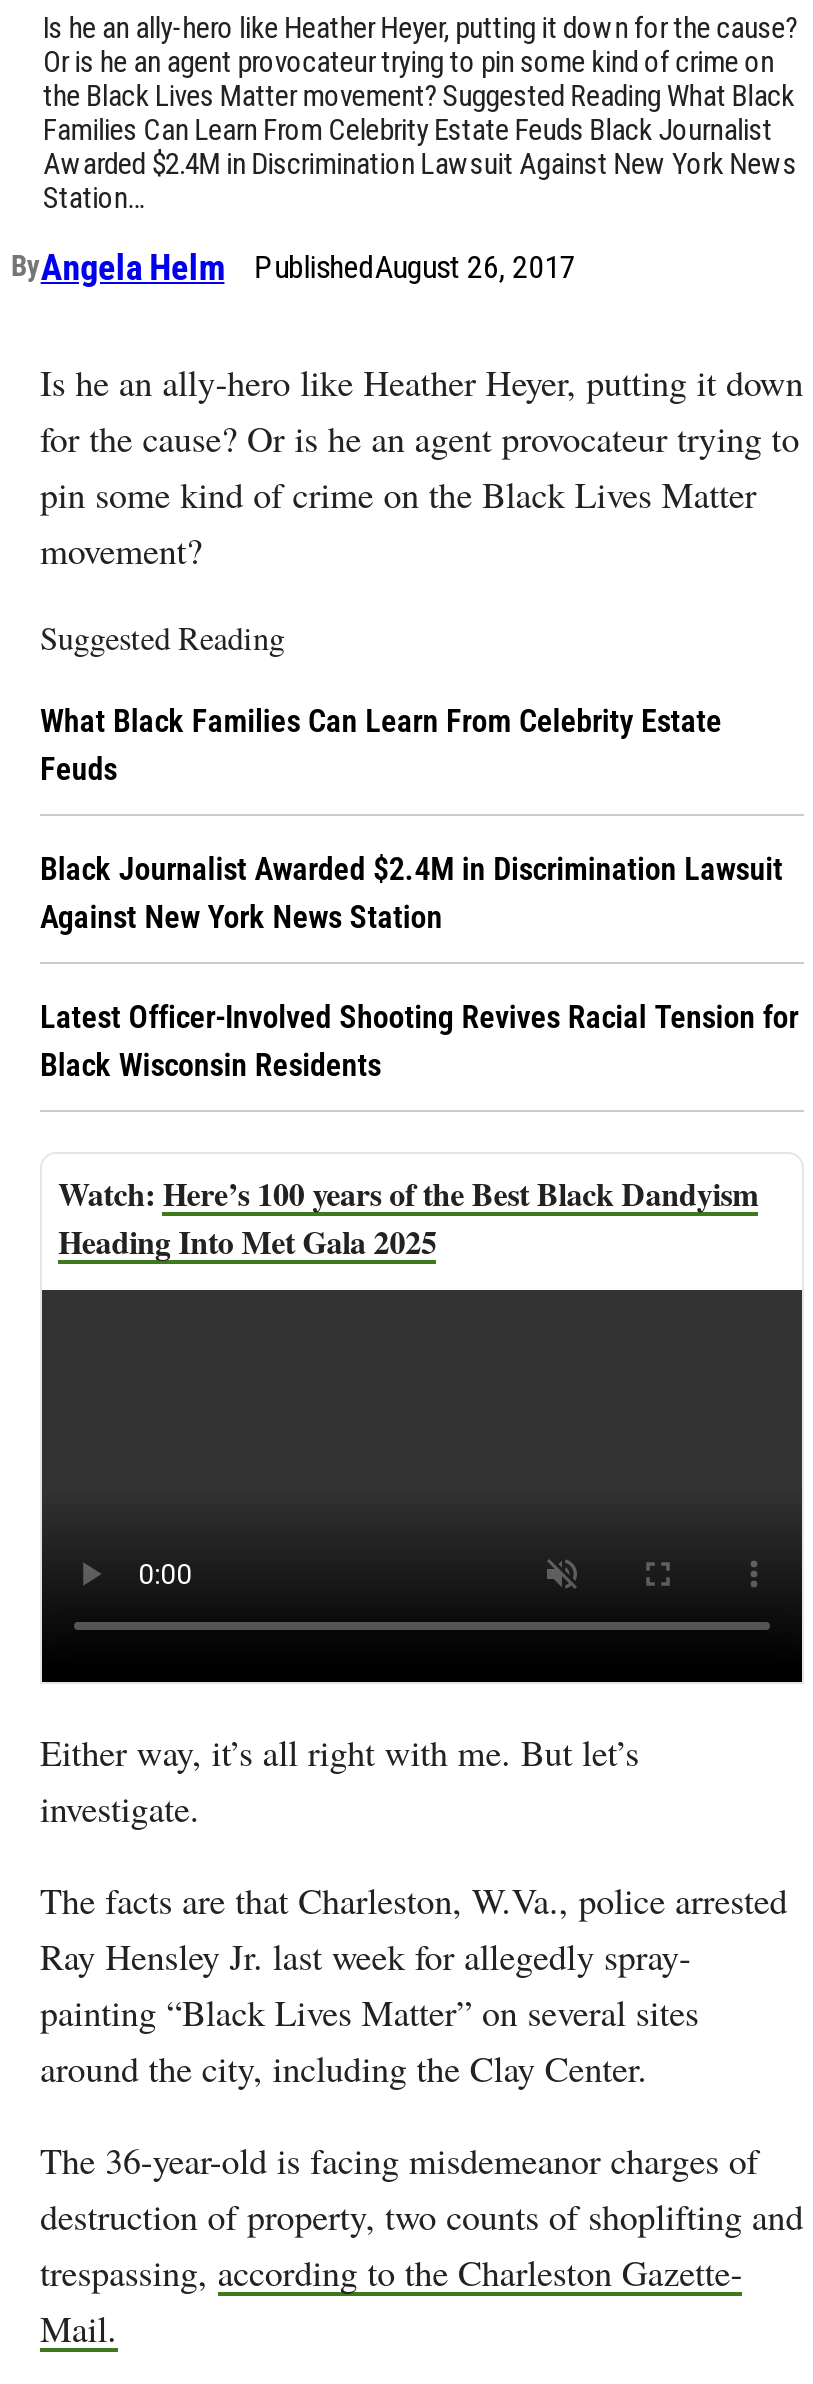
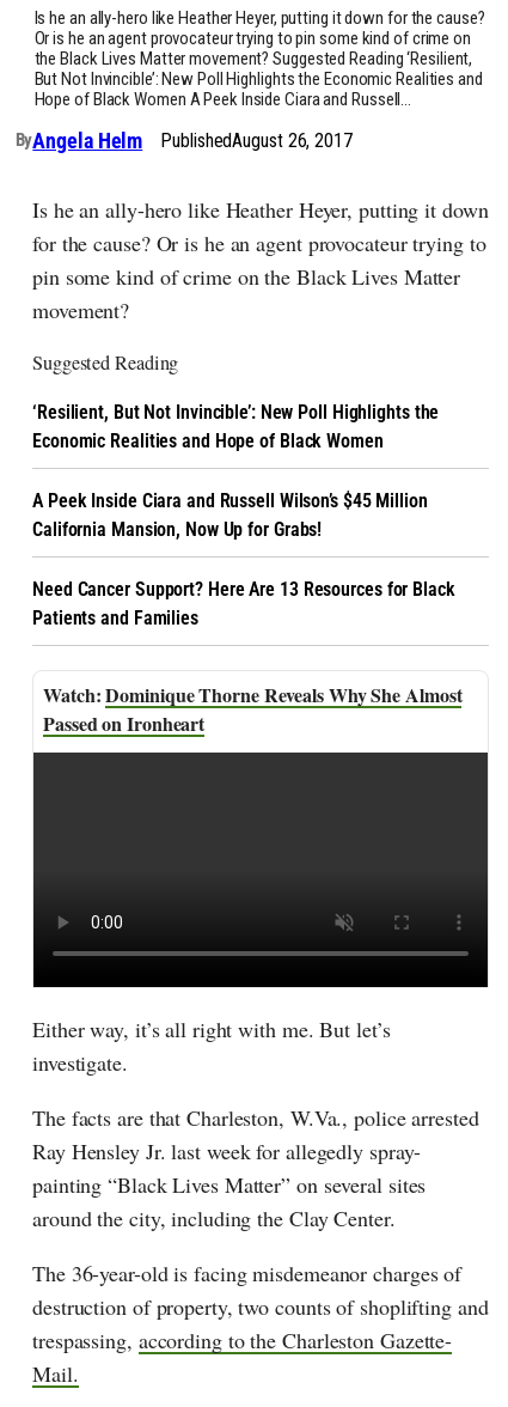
[43,78,797,216] the Black Lives Matter movement? Suggested Reading What Black | Families Can Learn From Celebrity Estate Feuds Black Journalist | Awarded $2.4M in Discrimination Lawsuit Against New York News | Station… -> [34,48,483,110] the Black Lives Matter movement? Suggested Reading ‘Resilient, | But Not Invincible’: New Poll Highlights the Economic Realities and | Hope of Black Women A Peek Inside Ciara and Russell…
[40,702,722,788] What Black Families Can Learn From Celebrity Estate | Feuds -> [32,401,439,452] ‘Resilient, But Not Invincible’: New Poll Highlights the | Economic Realities and Hope of Black Women
[40,850,783,936] Black Journalist Awarded $2.4M in Discrimination Lawsuit | Against New York News Station -> [32,490,428,541] A Peek Inside Ciara and Russell Wilson’s $45 Million | California Mansion, Now Up for Grabs!
[40,998,798,1084] Latest Officer-Involved Shooting Revives Racial Tension for | Black Wisconsin Residents -> [32,578,455,630] Need Cancer Support? Here Are 13 Resources for Black | Patients and Families
[58,1170,758,1264] Here’s 100 years of the Best Black Dandyism | Heading Into Met Gala 2025 -> [43,681,462,737] Dominique Thorne Reveals Why She Almost | Passed on Ironheart

